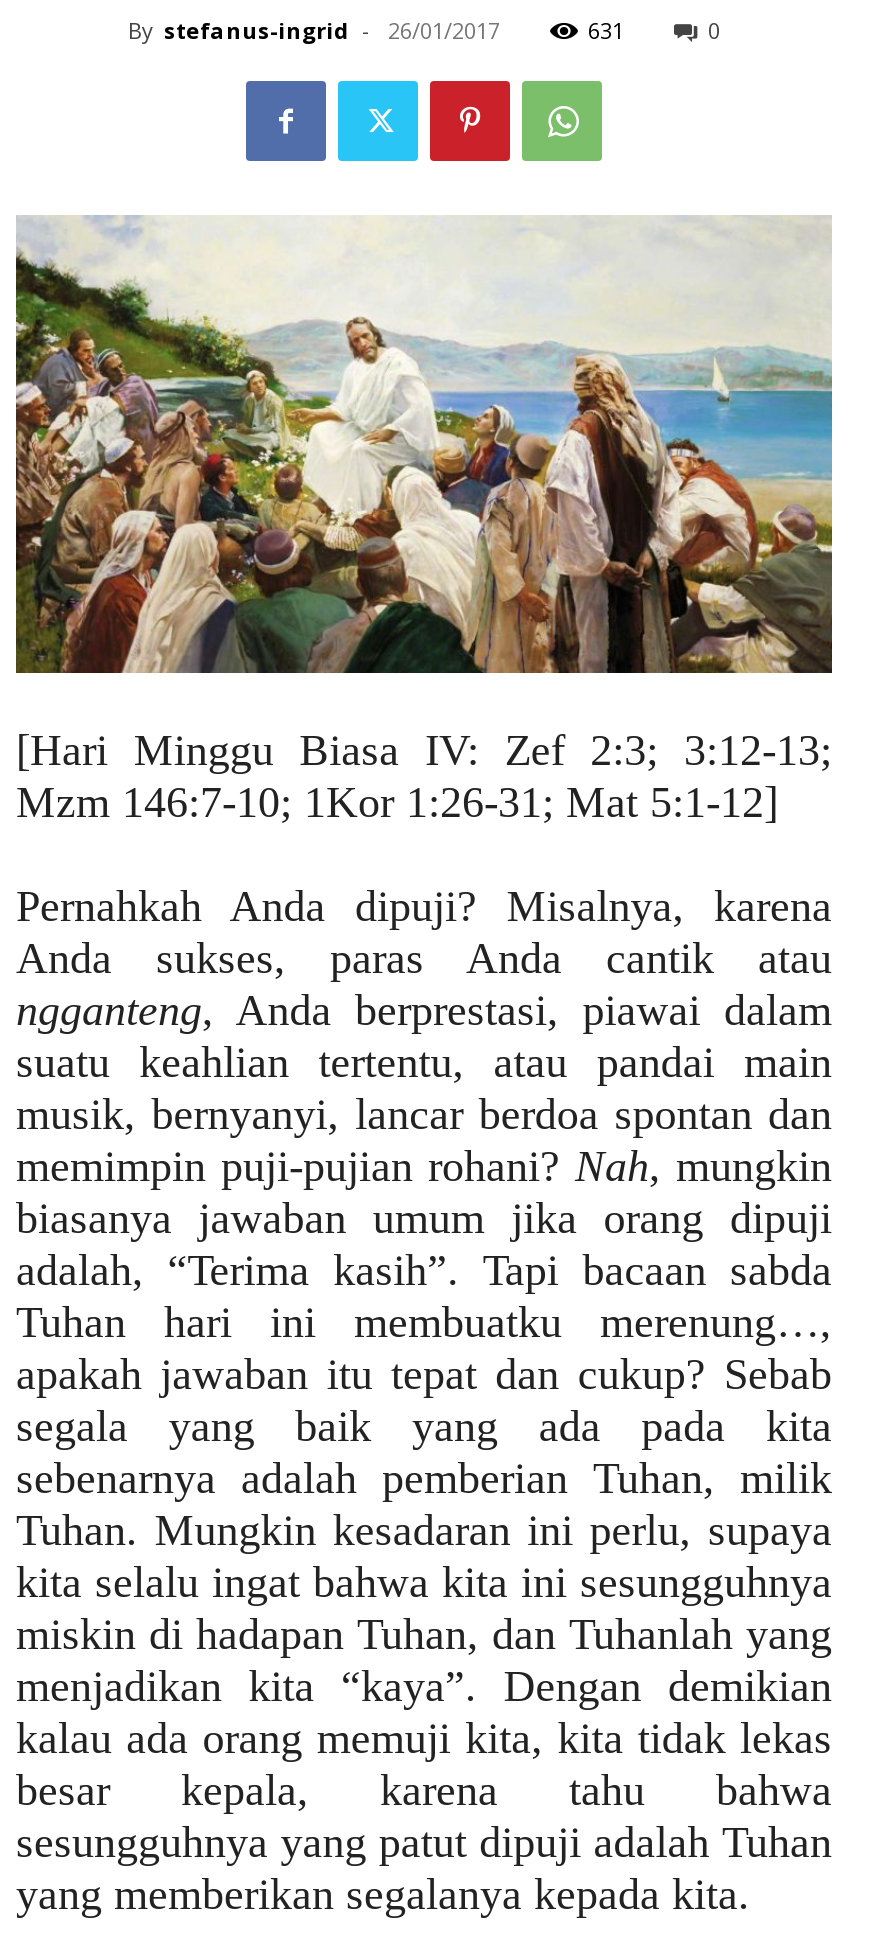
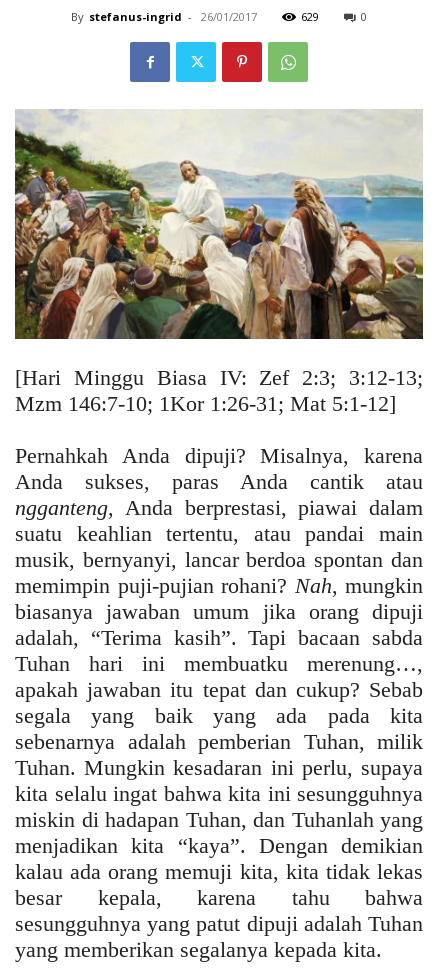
[588,15,624,45] 631 -> [301,9,319,24] 629

